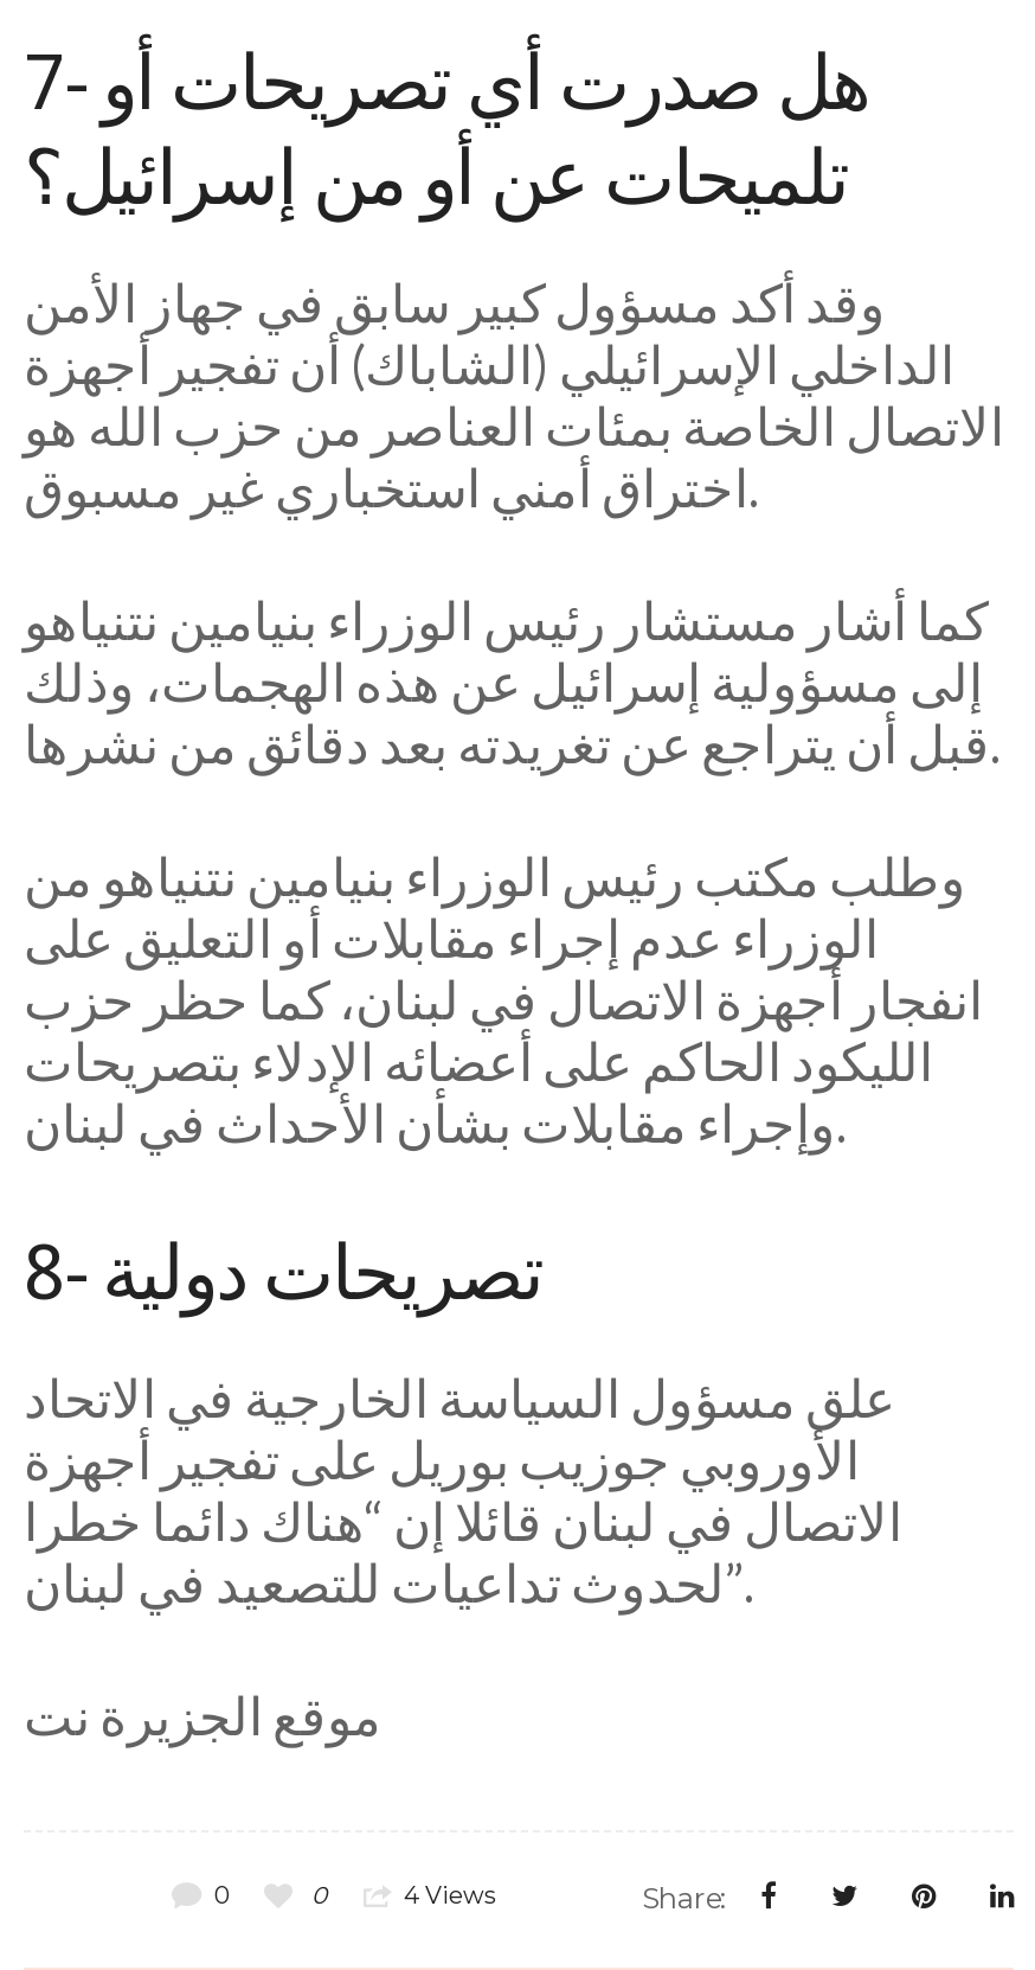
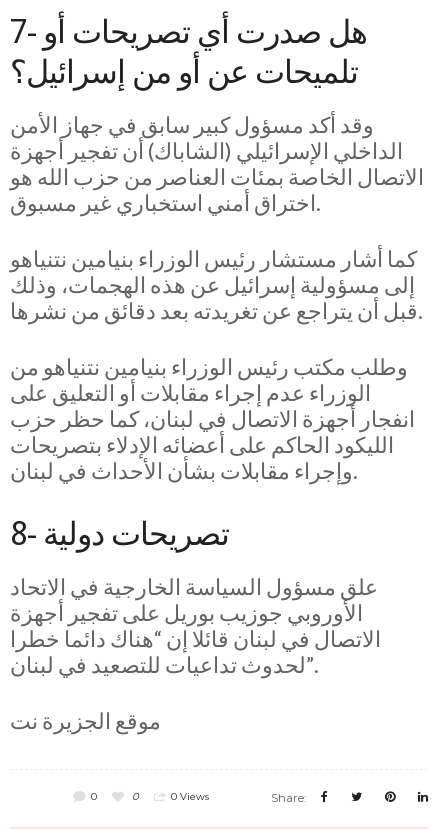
[404,1879,494,1910] 4 Views -> [170,790,208,803] 0 Views

